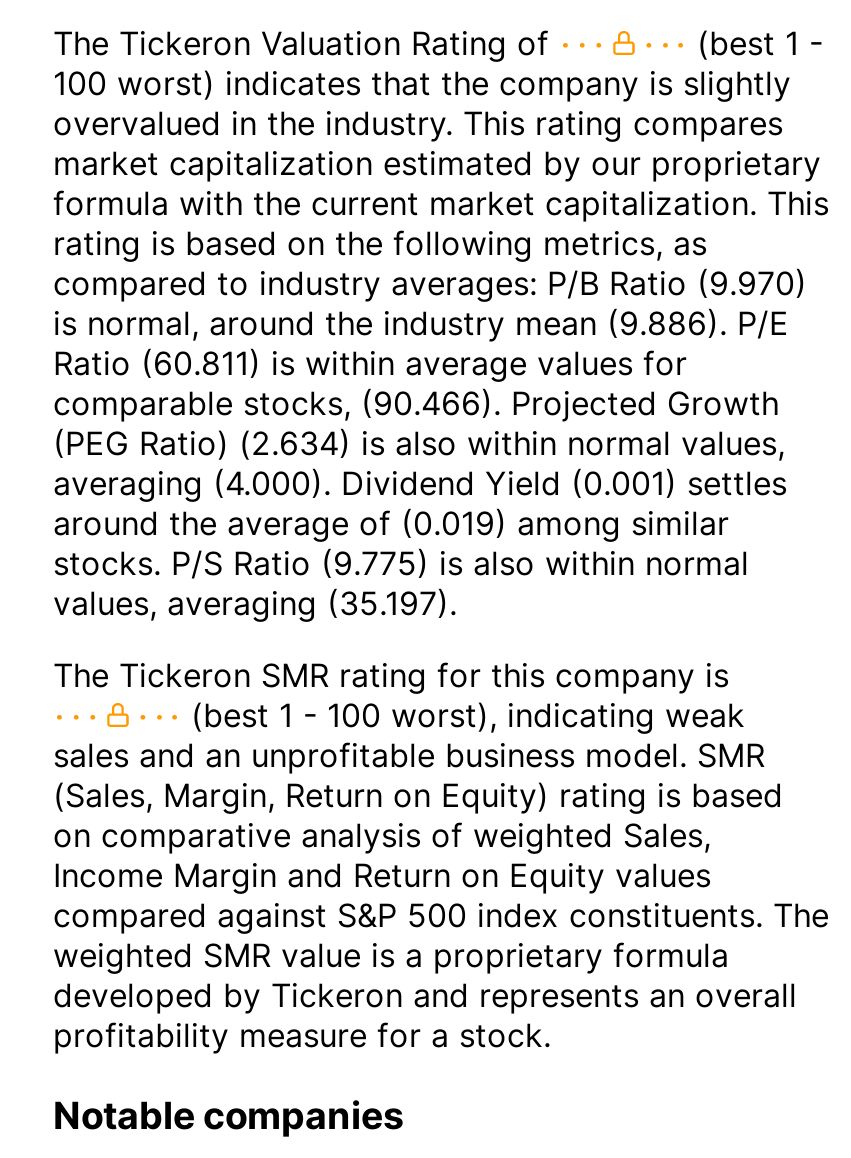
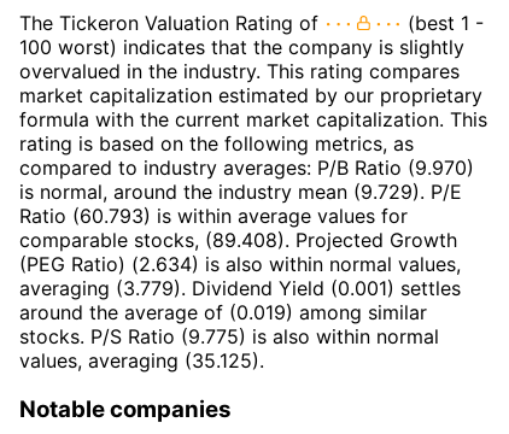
[53,303,789,343] is normal, around the industry mean (9.886). P/E -> [19,180,462,204] is normal, around the industry mean (9.729). P/E
[53,343,687,383] Ratio (60.811) is within average values for -> [19,204,408,228] Ratio (60.793) is within average values for
[53,383,779,423] comparable stocks, (90.466). Projected Growth -> [19,228,457,252] comparable stocks, (89.408). Projected Growth
[53,463,787,503] averaging (4.000). Dividend Yield (0.001) settles -> [19,276,461,300] averaging (3.779). Dividend Yield (0.001) settles
[53,583,829,1055] values, averaging (35.197). | The Tickeron SMR rating for this company is | (best 1 - 100 worst), indicating weak | sales and an unprofitable business model. SMR | (Sales, Margin, Return on Equity) rating is based | on comparative analysis of weighted Sales, | Income Margin and Return on Equity values | compared against S&P 500 index constituents. The | weighted SMR value is a proprietary formula | developed by Tickeron and represents an overall | profitability measure for a stock. -> [19,349,264,373] values, averaging (35.125).

